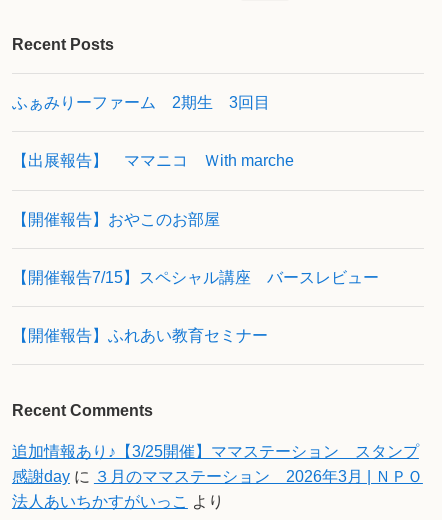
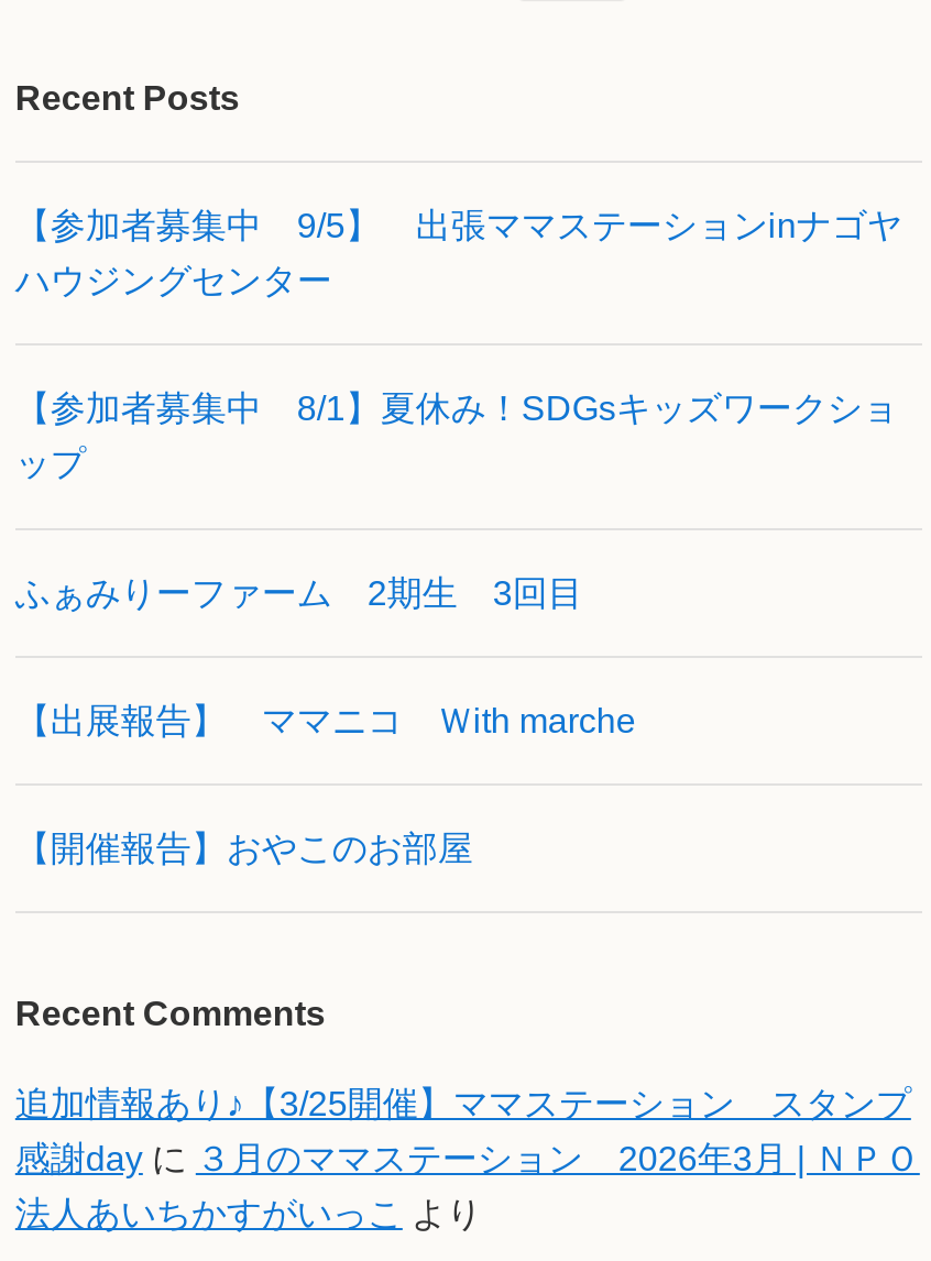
none -> [15,205,902,483] 【参加者募集中 9/5】 出張ママステーションinナゴヤ | ハウジングセンター | 【参加者募集中 8/1】夏休み！SDGsキッズワークショ | ップ
moved [12,93,294,228] -> [15,572,636,868]: ふぁみりーファーム 2期生 3回目 | 【出展報告】 ママニコ Ｗith marche | 【開催報告】おやこのお部屋
[12,268,379,344] 【開催報告7/15】スペシャル講座 バースレビュー | 【開催報告】ふれあい教育セミナー -> none

